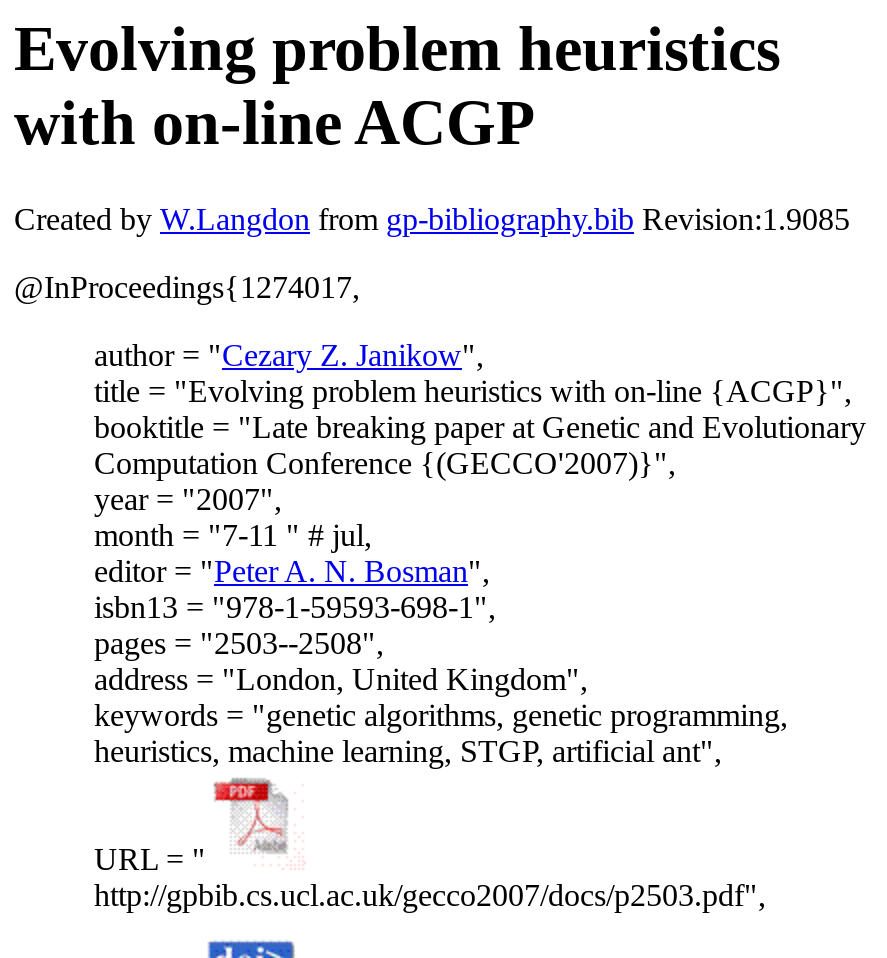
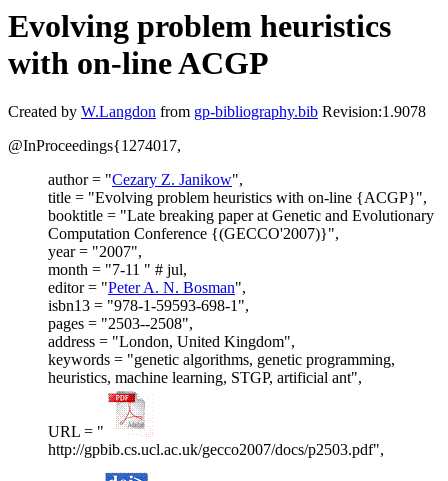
[14,203,850,237] Created by W.Langdon from gp-bibliography.bib Revision:1.9085 -> [8,103,426,120] Created by W.Langdon from gp-bibliography.bib Revision:1.9078

